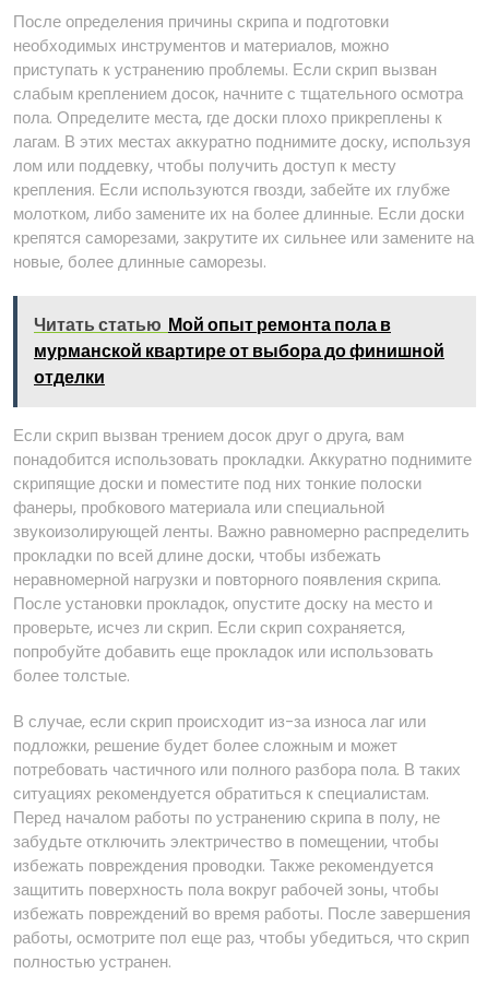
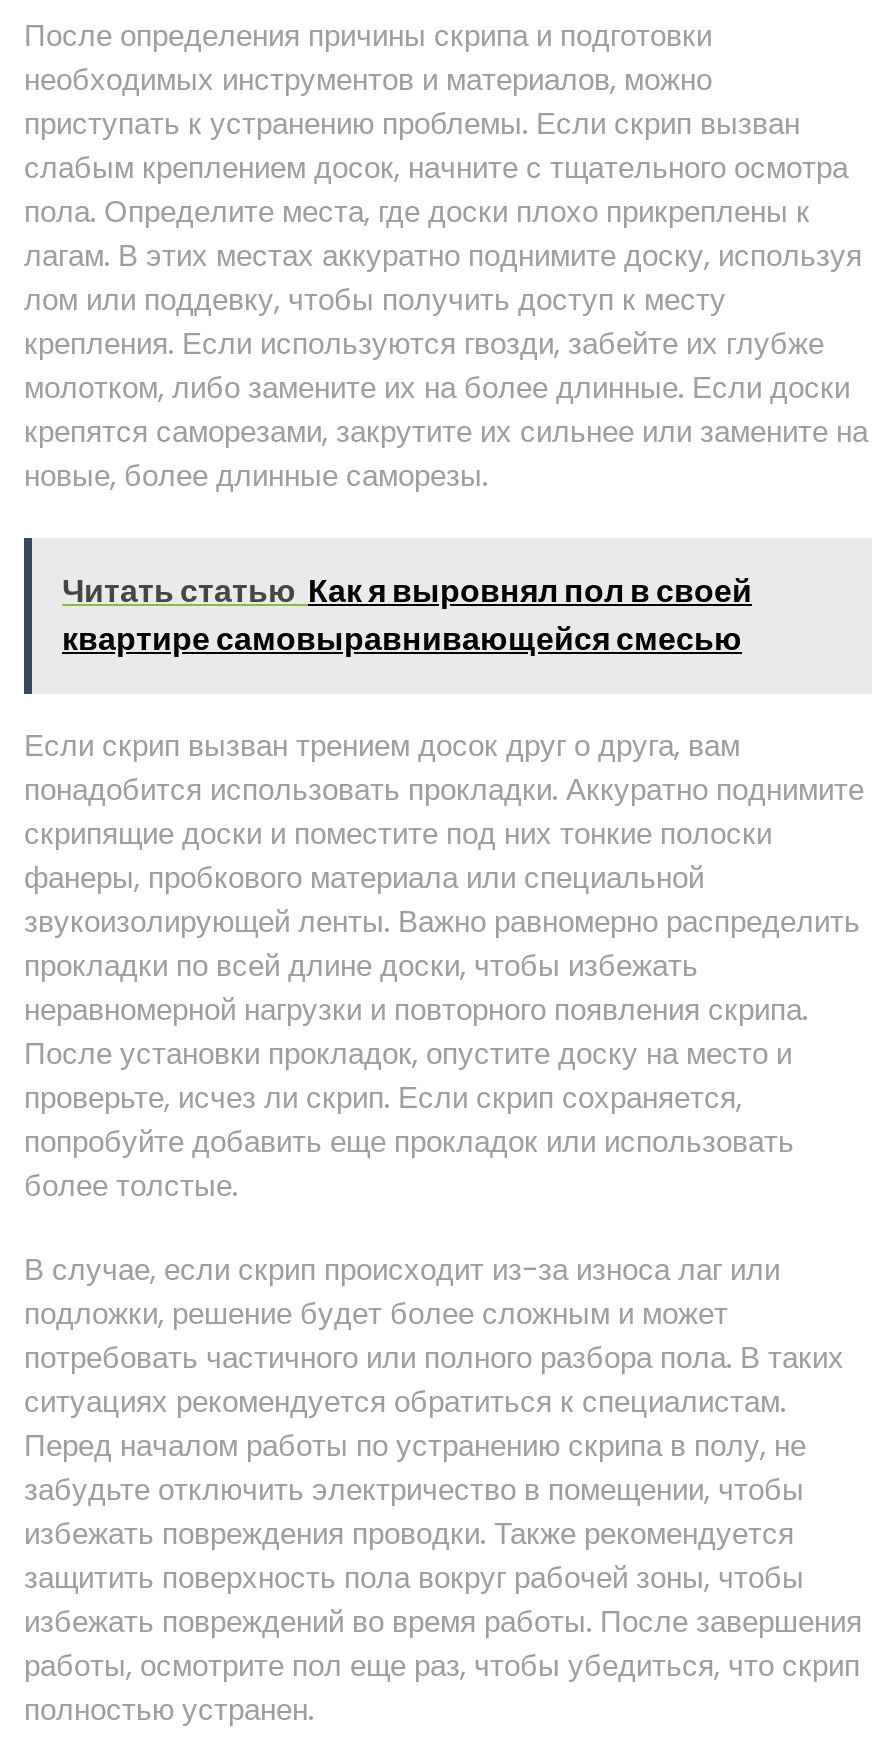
[34,312,444,390] Читать статью Мой опыт ремонта пола в | мурманской квартире от выбора до финишной | отделки -> [62,568,752,662] Читать статью Как я выровнял пол в своей | квартире самовыравнивающейся смесью

